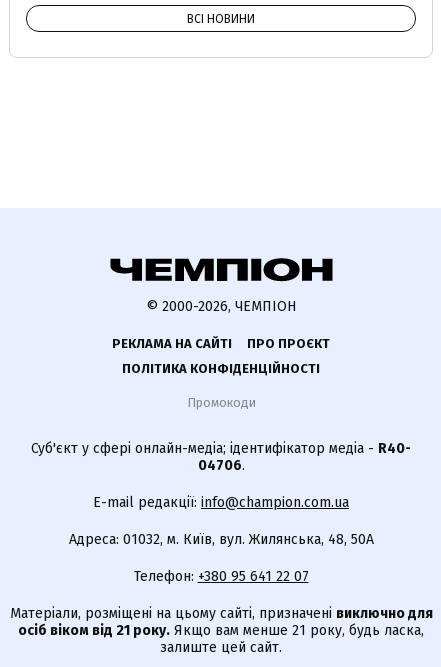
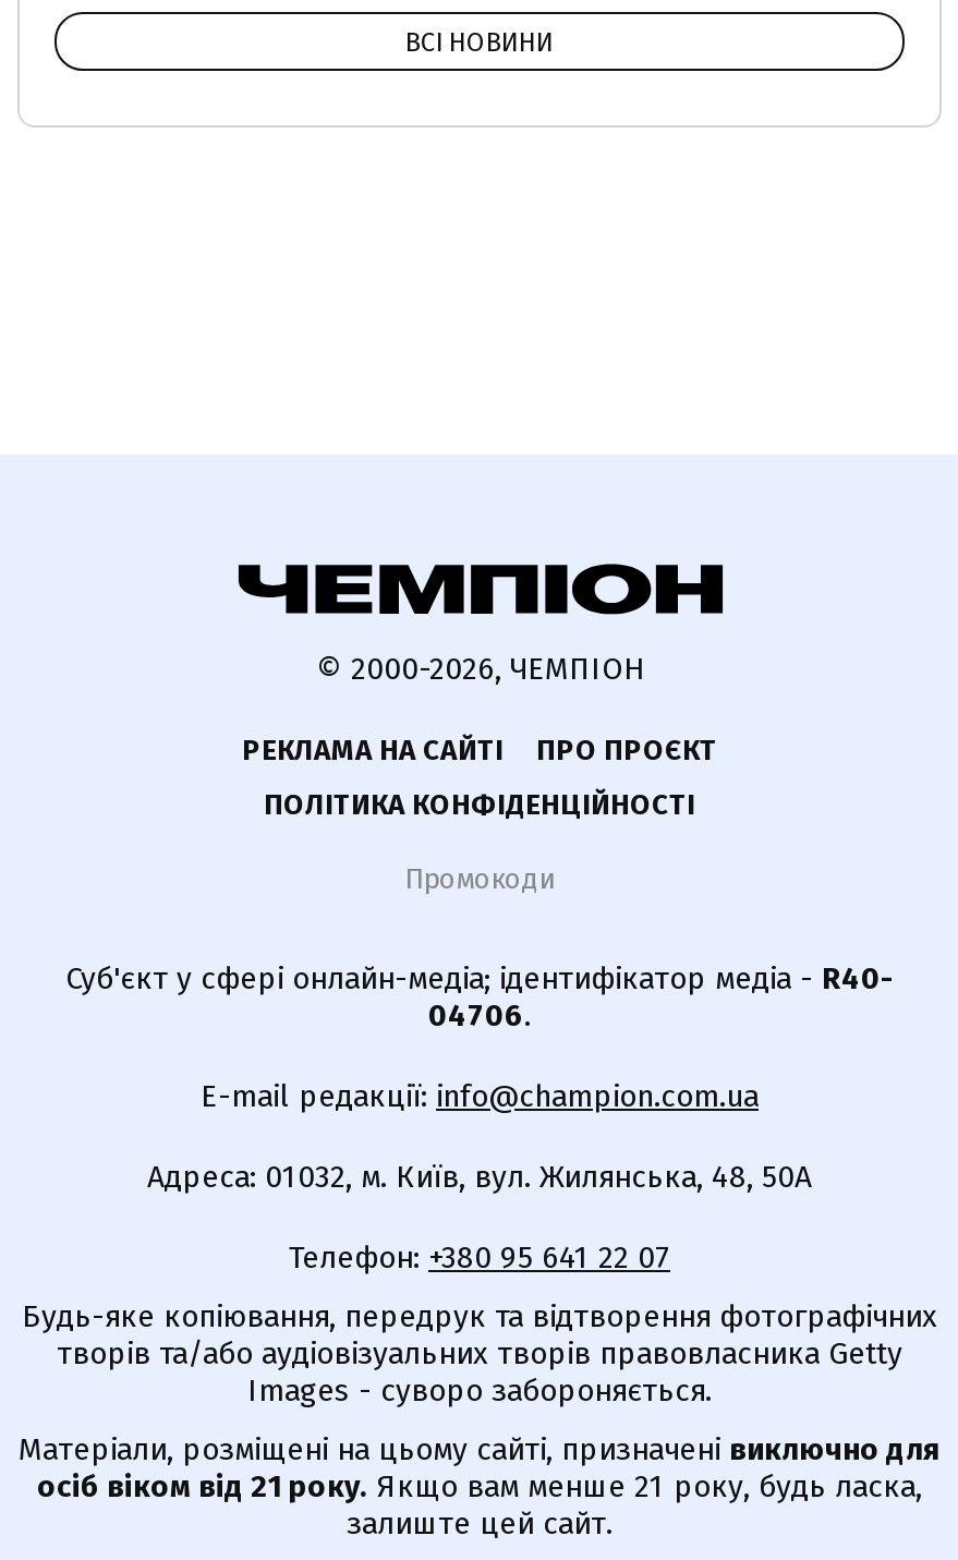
none -> [22,1299,937,1410] Будь-яке копіювання, передрук та відтворення фотографічних | творів та/або аудіовізуальних творів правовласника Getty | Images - суворо забороняється.

